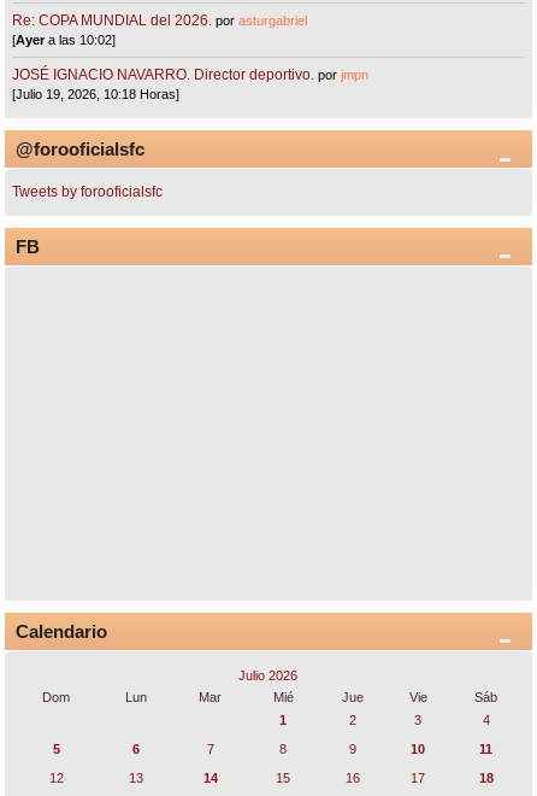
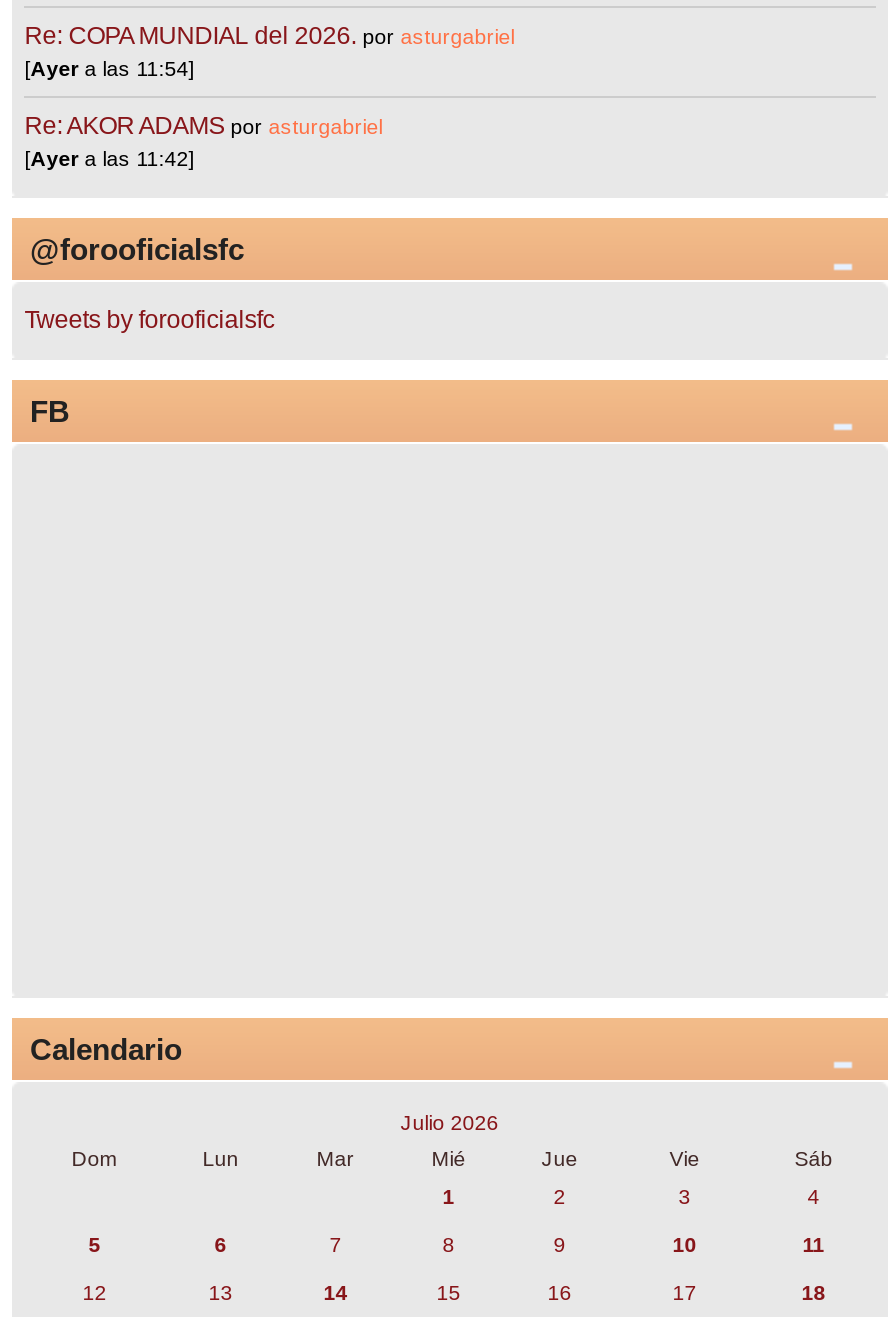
[12,32,116,47] [Ayer a las 10:02] -> [24,56,194,80] [Ayer a las 11:54]
[12,67,369,102] JOSÉ IGNACIO NAVARRO. Director deportivo. por jmpn | [Julio 19, 2026, 10:18 Horas] -> [24,113,382,171] Re: AKOR ADAMS por asturgabriel | [Ayer a las 11:42]

